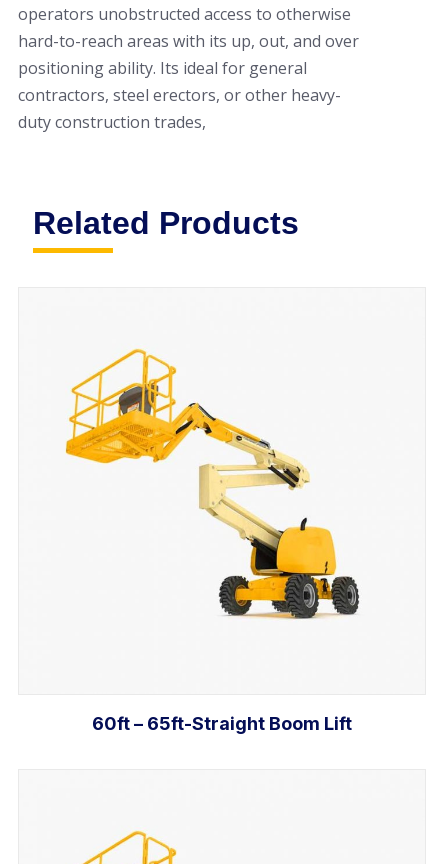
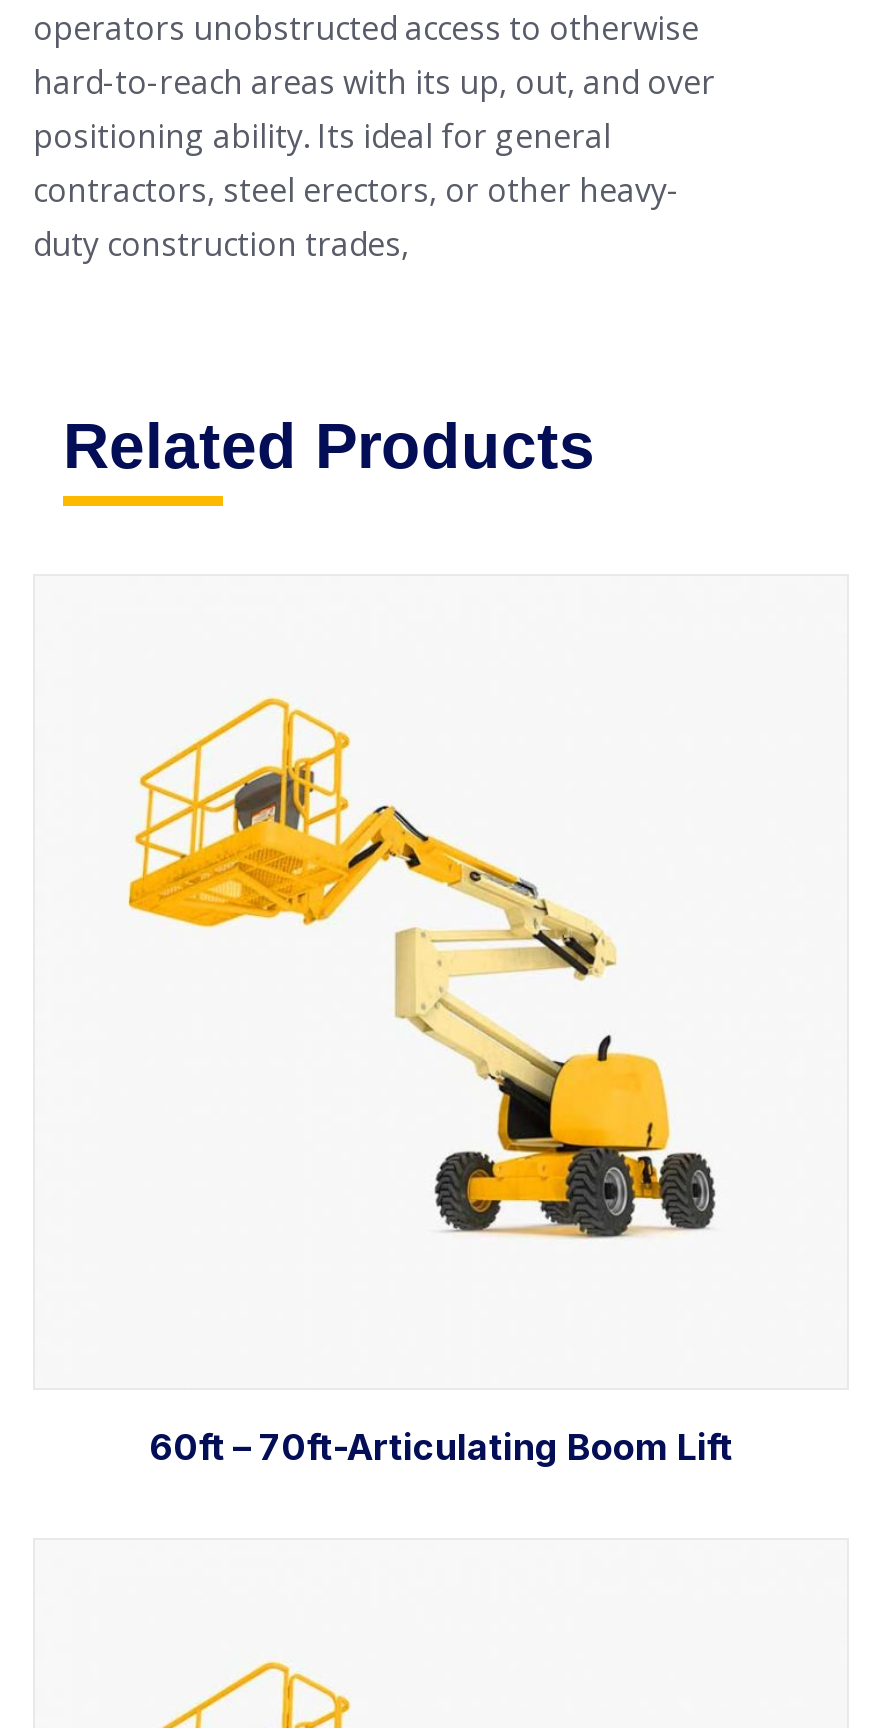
[92,713,352,734] 60ft – 65ft-Straight Boom Lift -> [149,1426,733,1468] 60ft – 70ft-Articulating Boom Lift

